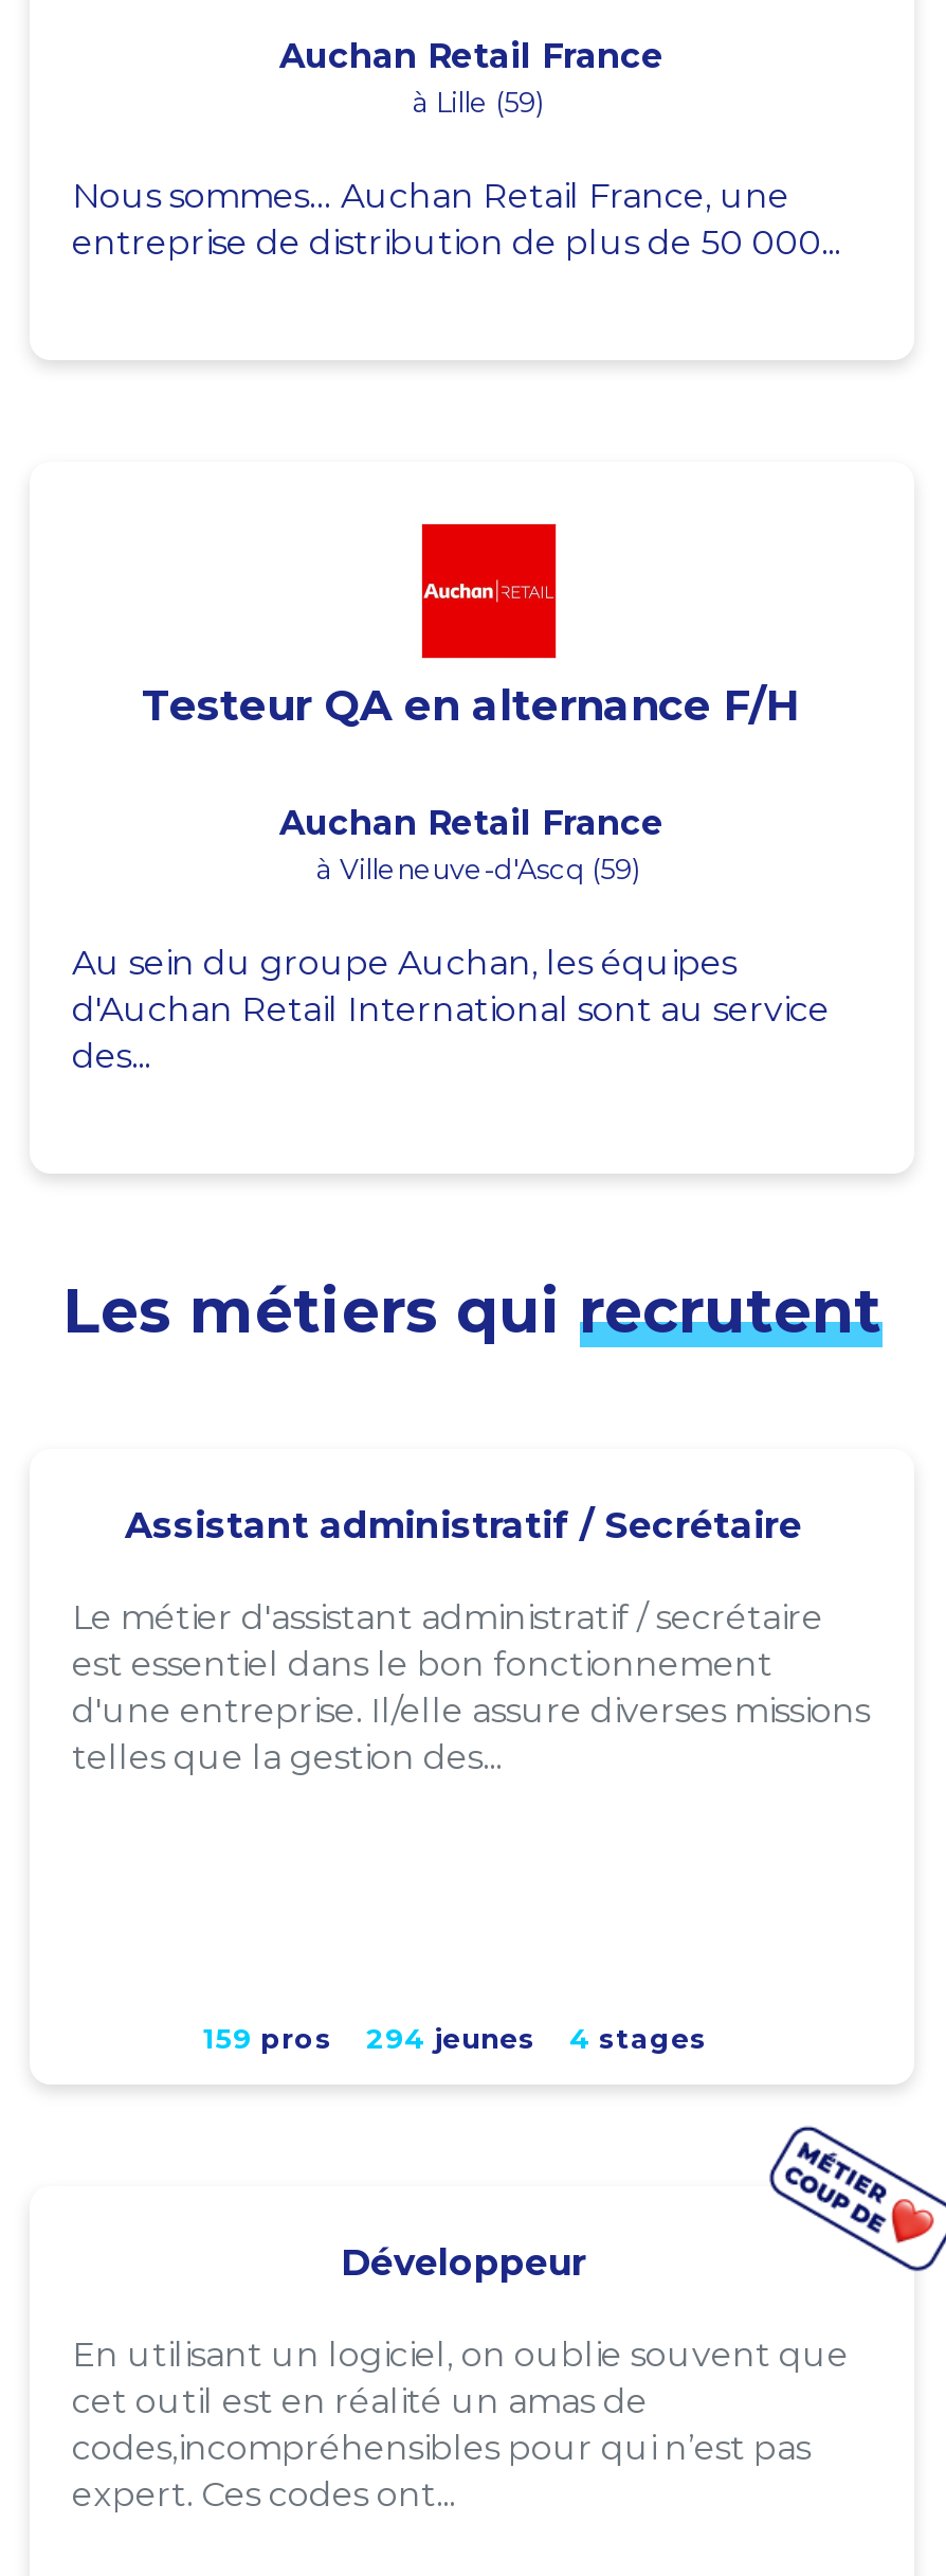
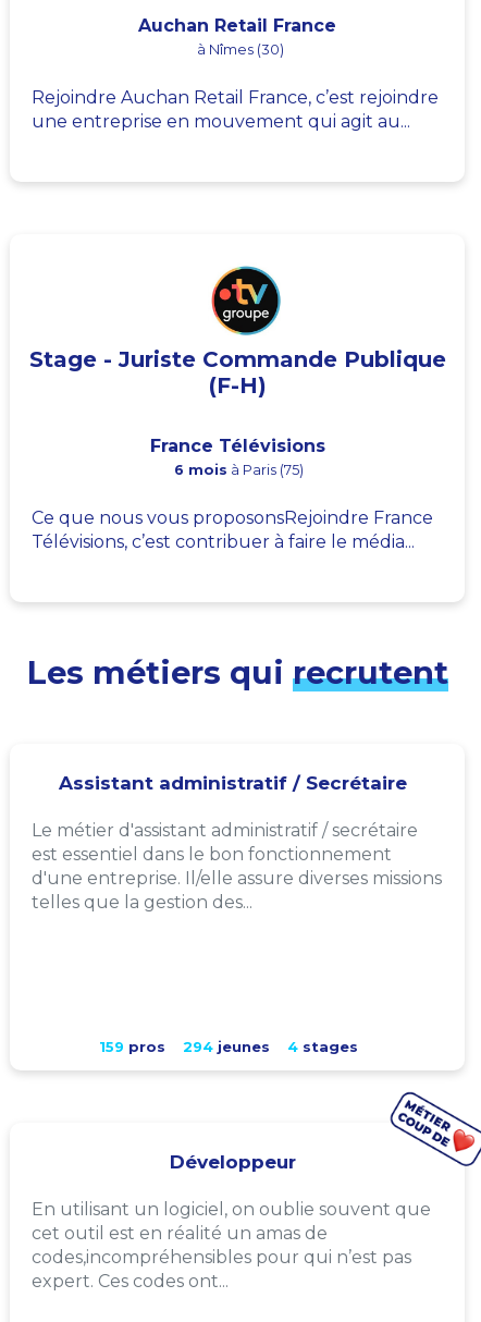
[406,86,544,118] à Lille (59) -> [194,41,284,57] à Nîmes (30)
[72,175,840,262] Nous sommes… Auchan Retail France, une | entreprise de distribution de plus de 50 000... -> [32,87,439,131] Rejoindre Auchan Retail France, c’est rejoindre | une entreprise en mouvement qui agit au...
[142,521,802,730] [image] | Testeur QA en alternance F/H -> [29,265,446,398] [image] | Stage - Juriste Commande Publique | (F-H)
[279,802,665,884] Auchan Retail France | à Villeneuve-d'Ascq (59) -> [150,435,325,478] France Télévisions | 6 mois à Paris (75)
[72,942,830,1075] Au sein du groupe Auchan, les équipes | d'Auchan Retail International sont au service | des... -> [32,507,433,552] Ce que nous vous proposonsRejoindre France | Télévisions, c’est contribuer à faire le média...

